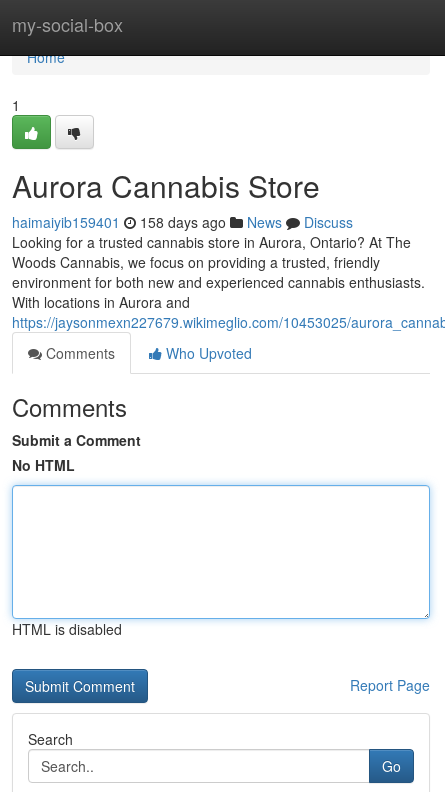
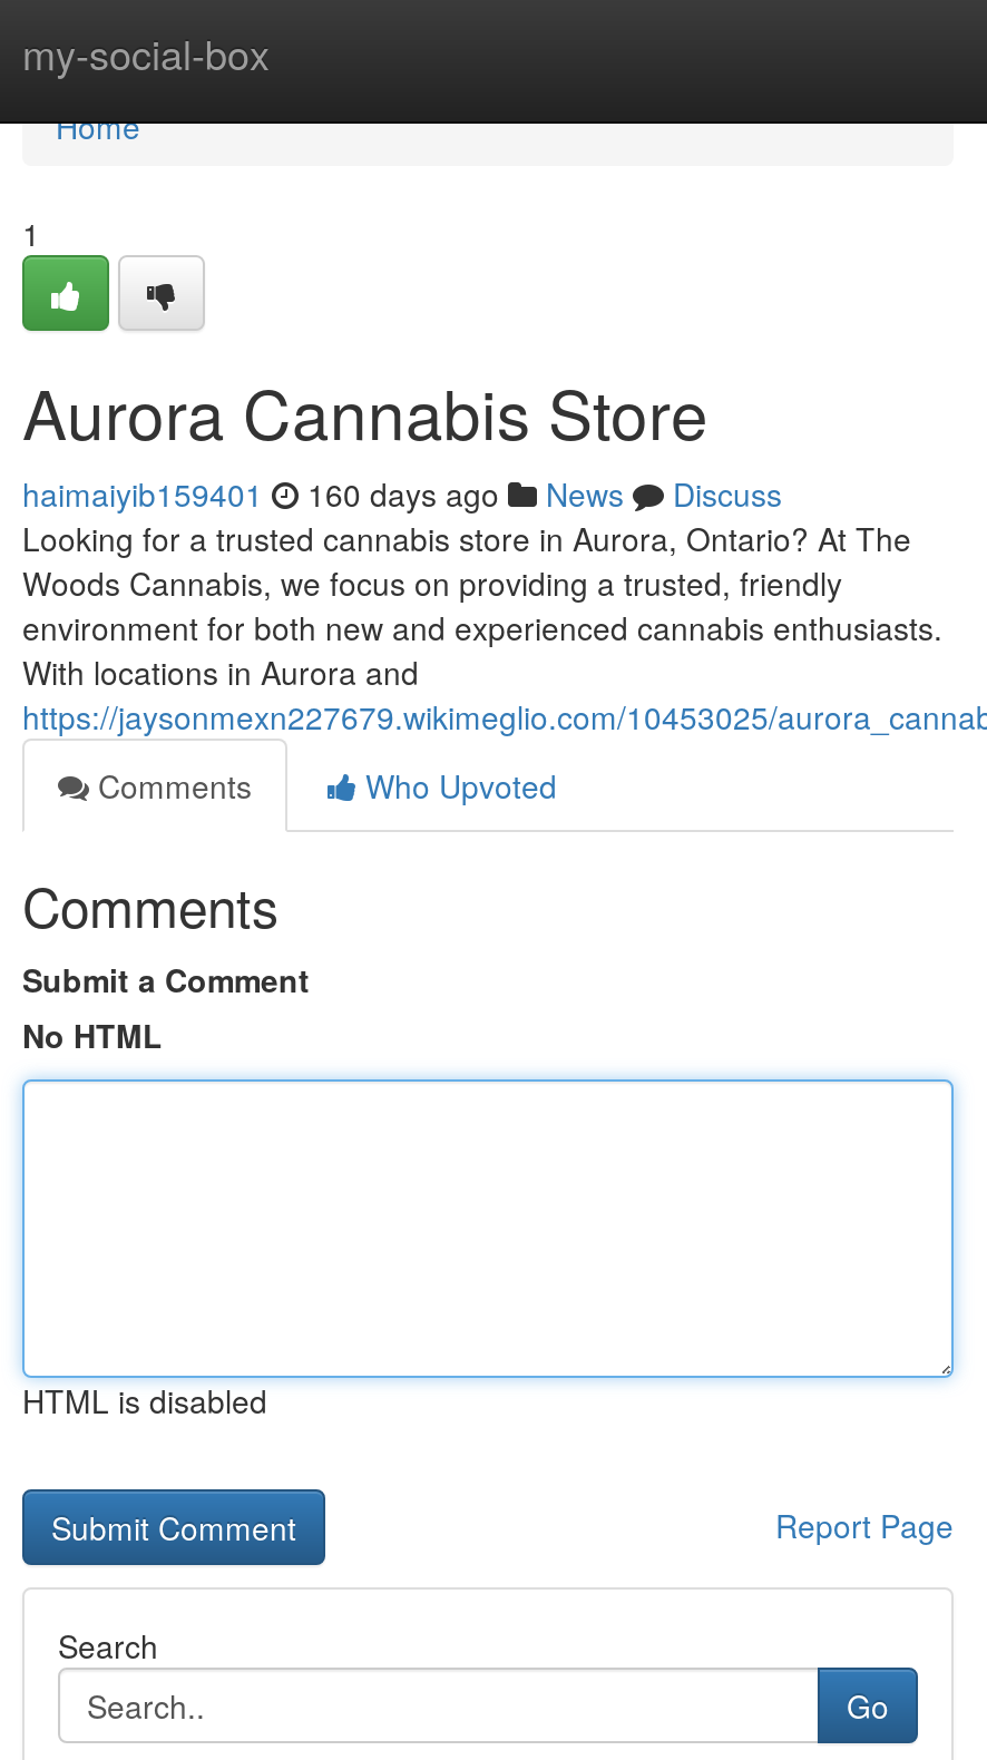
[12,212,353,232] haimaiyib159401 158 days ago News Discuss -> [22,471,782,516] haimaiyib159401 160 days ago News Discuss

